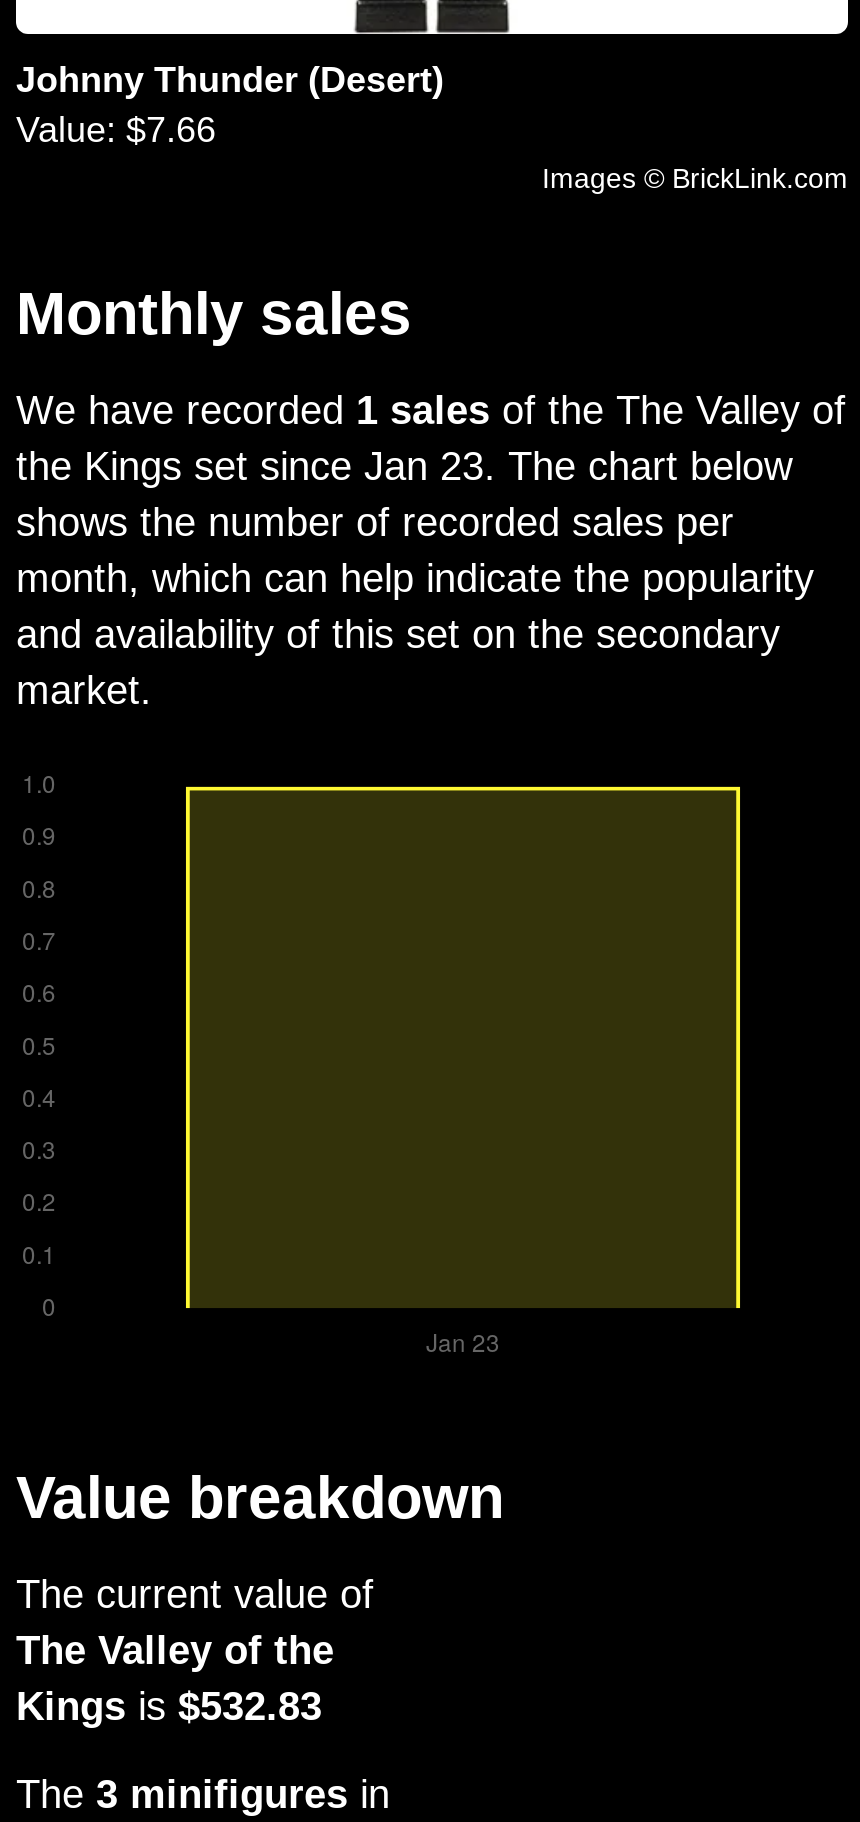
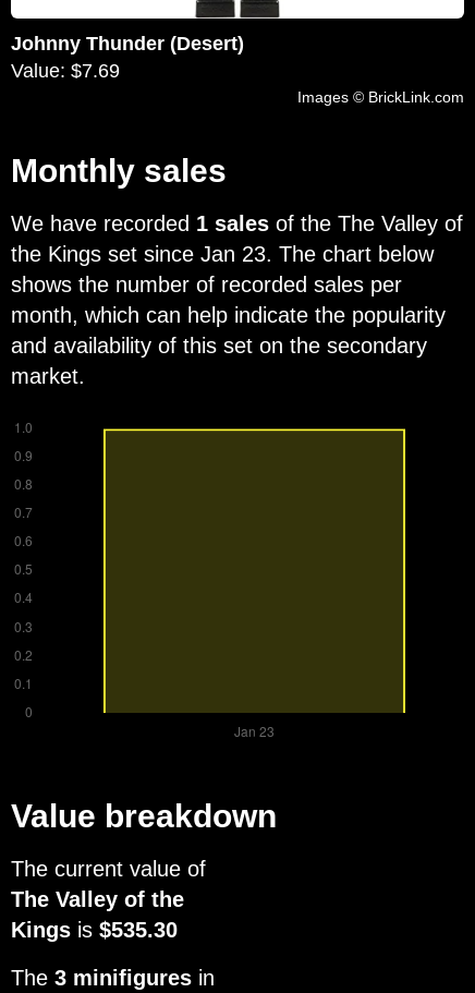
[16,109,216,149] Value: $7.66 -> [11,60,120,81] Value: $7.69
[16,1683,322,1727] Kings is $532.83 -> [11,917,178,941] Kings is $535.30

